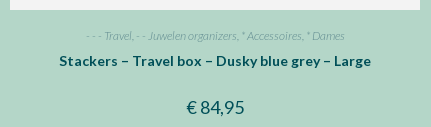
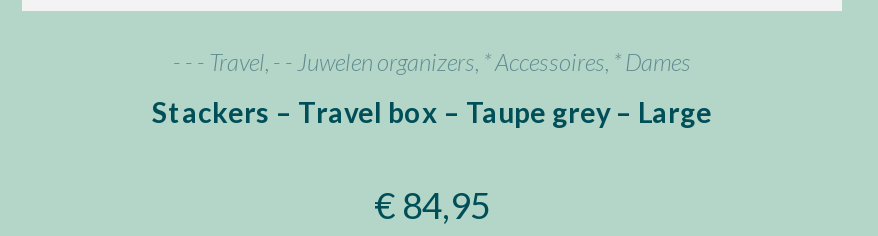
[59,52,371,69] Stackers – Travel box – Dusky blue grey – Large -> [152,95,712,129] Stackers – Travel box – Taupe grey – Large

